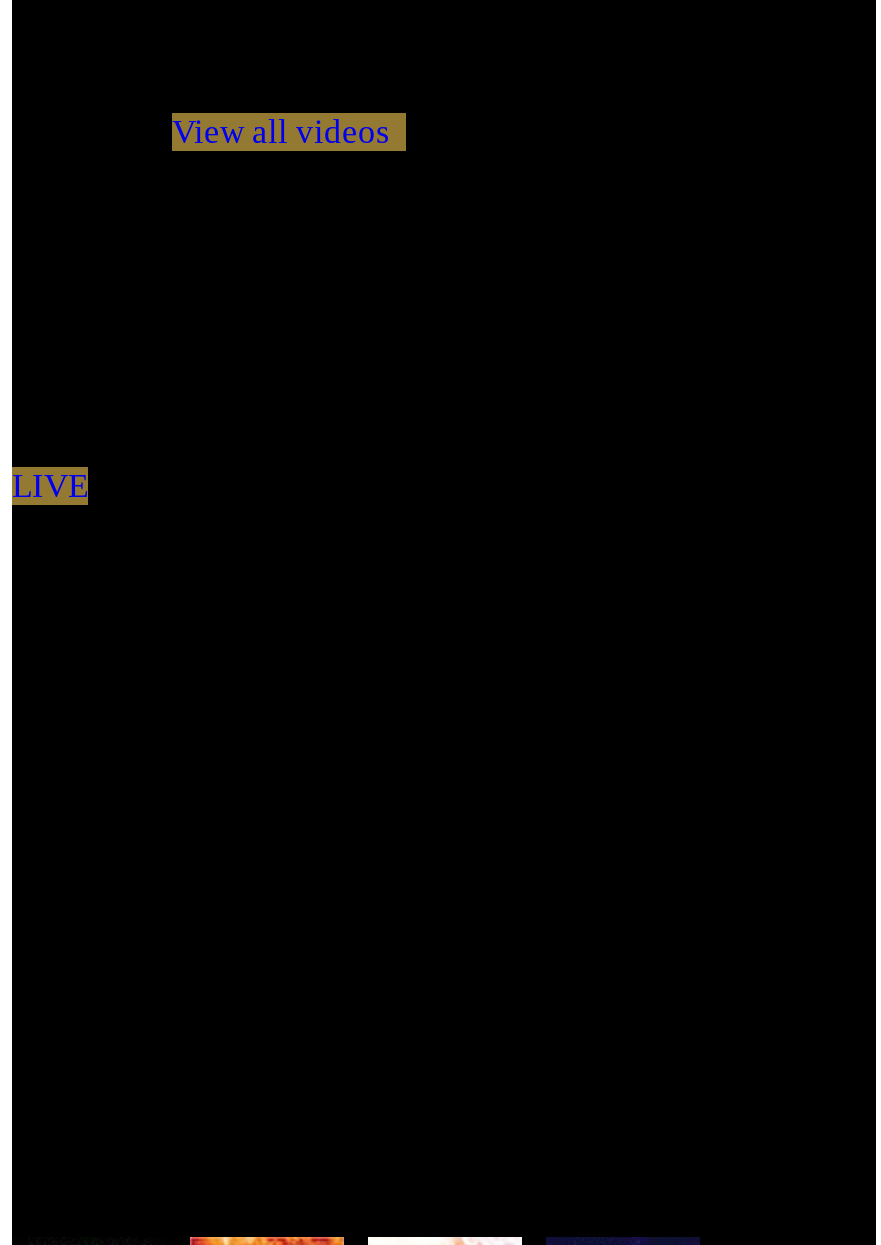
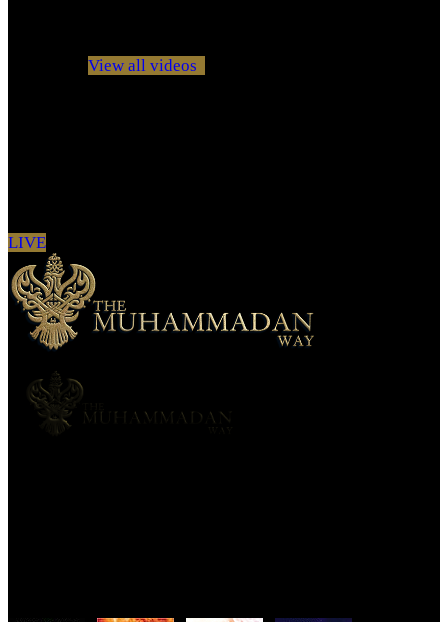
none -> [11,253,314,350] [image]

